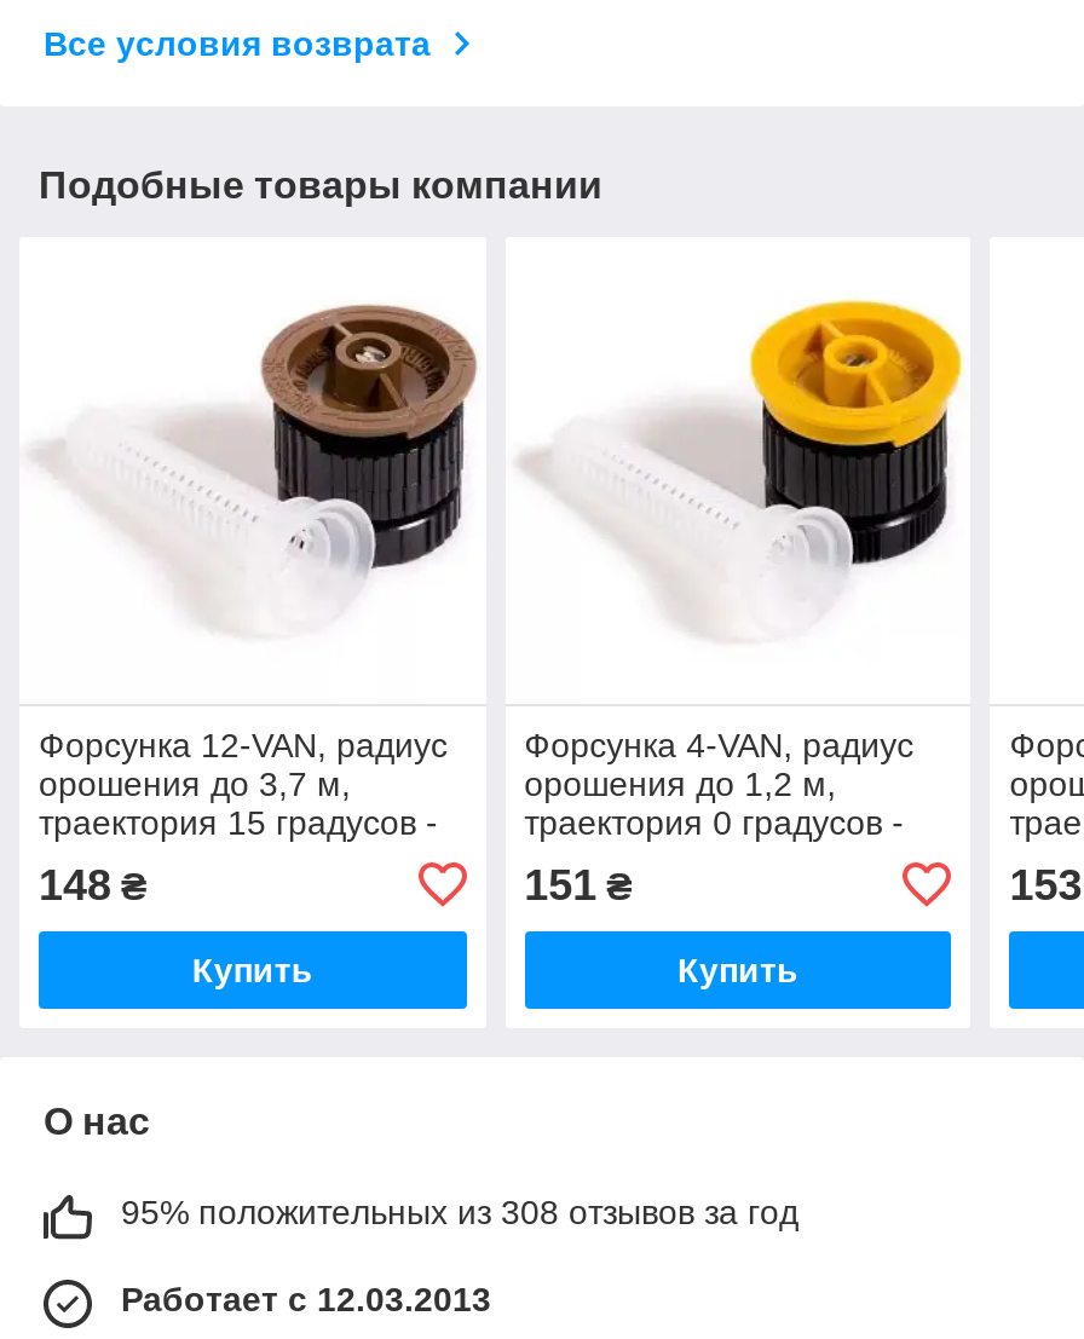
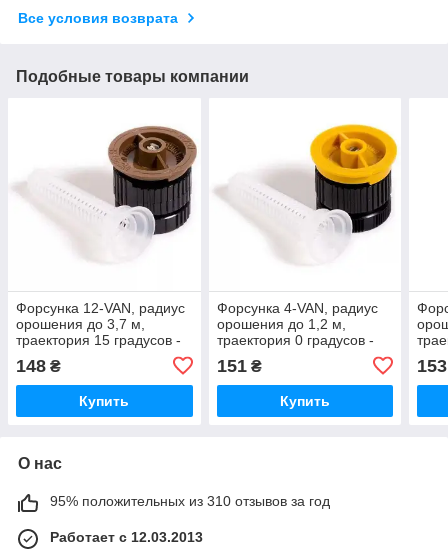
[121,1192,798,1231] 95% положительных из 308 отзывов за год -> [50,493,330,509] 95% положительных из 310 отзывов за год

